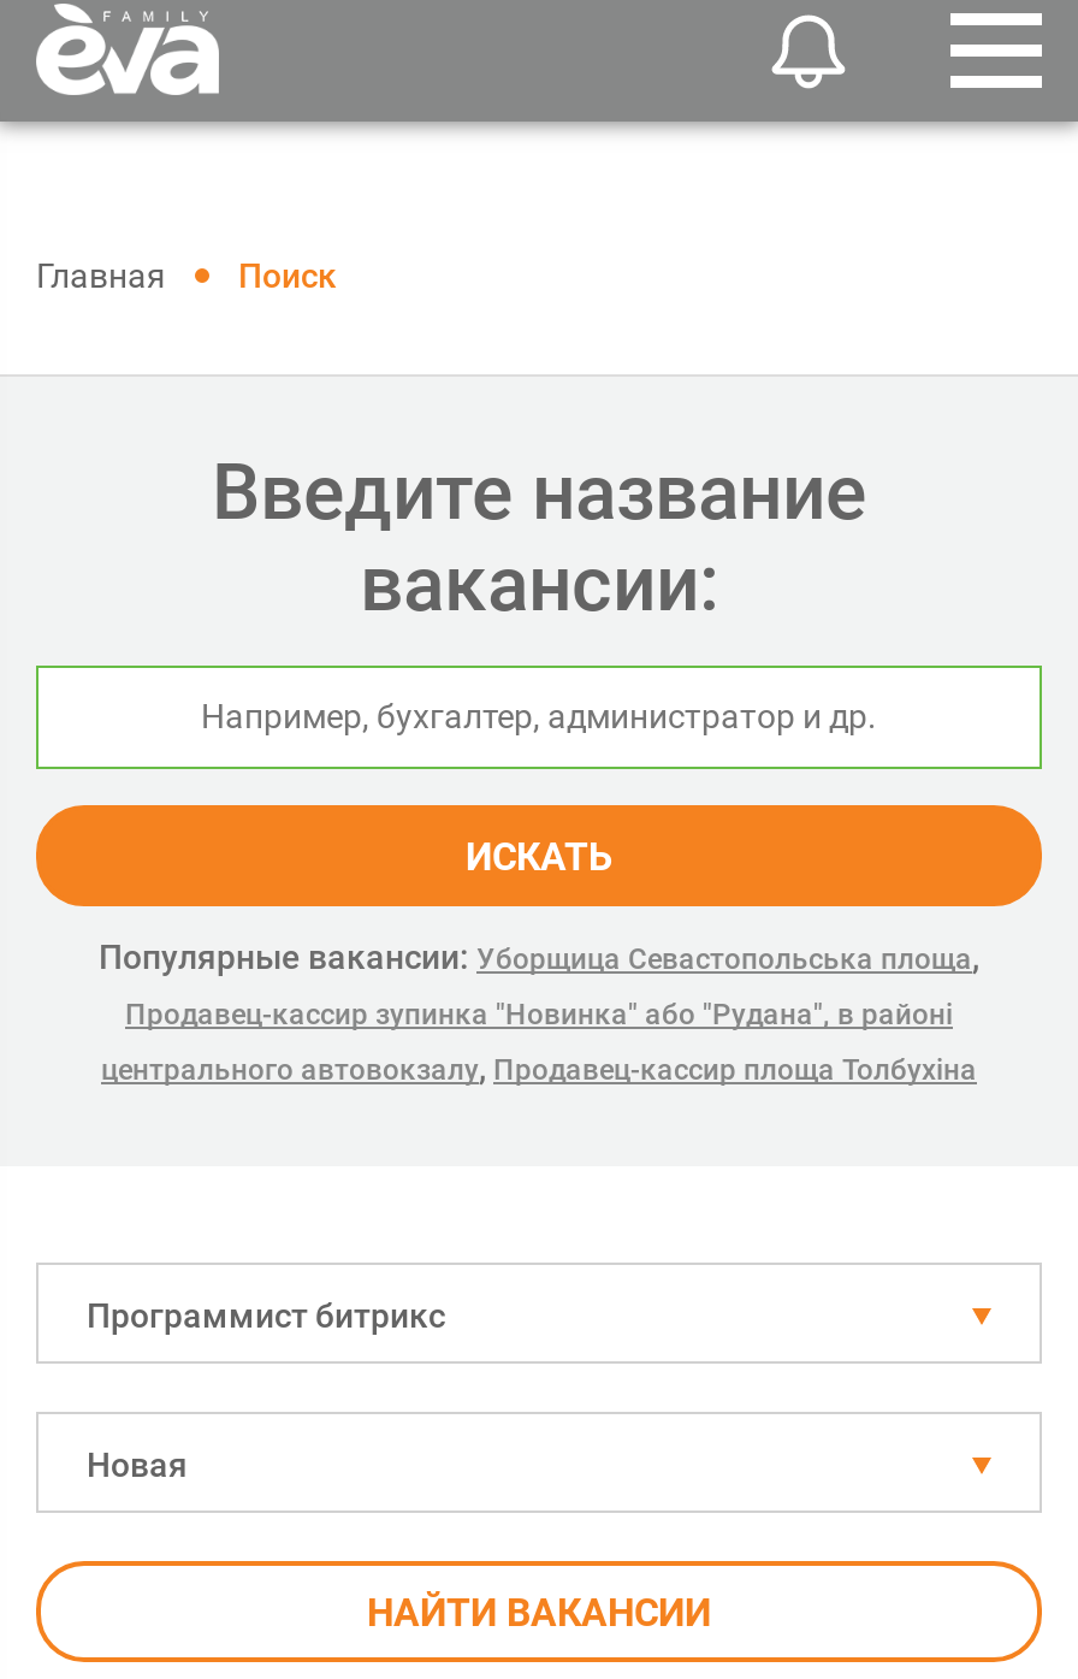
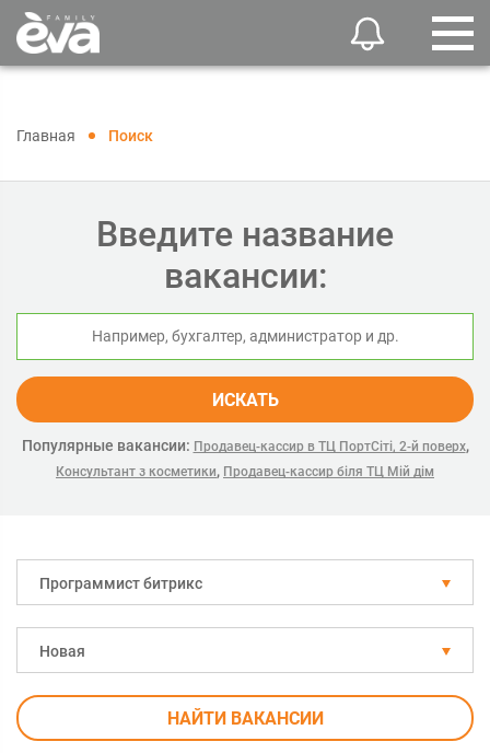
[99,938,979,1087] Популярные вакансии: Уборщица Севастопольська площа, | Продавец-кассир зупинка "Новинка" або "Рудана", в районі | центрального автовокзалу, Продавец-кассир площа Толбухіна -> [21,437,469,479] Популярные вакансии: Продавец-кассир в ТЦ ПортСіті, 2-й поверх, | Консультант з косметики, Продавец-кассир біля ТЦ Мій дім

